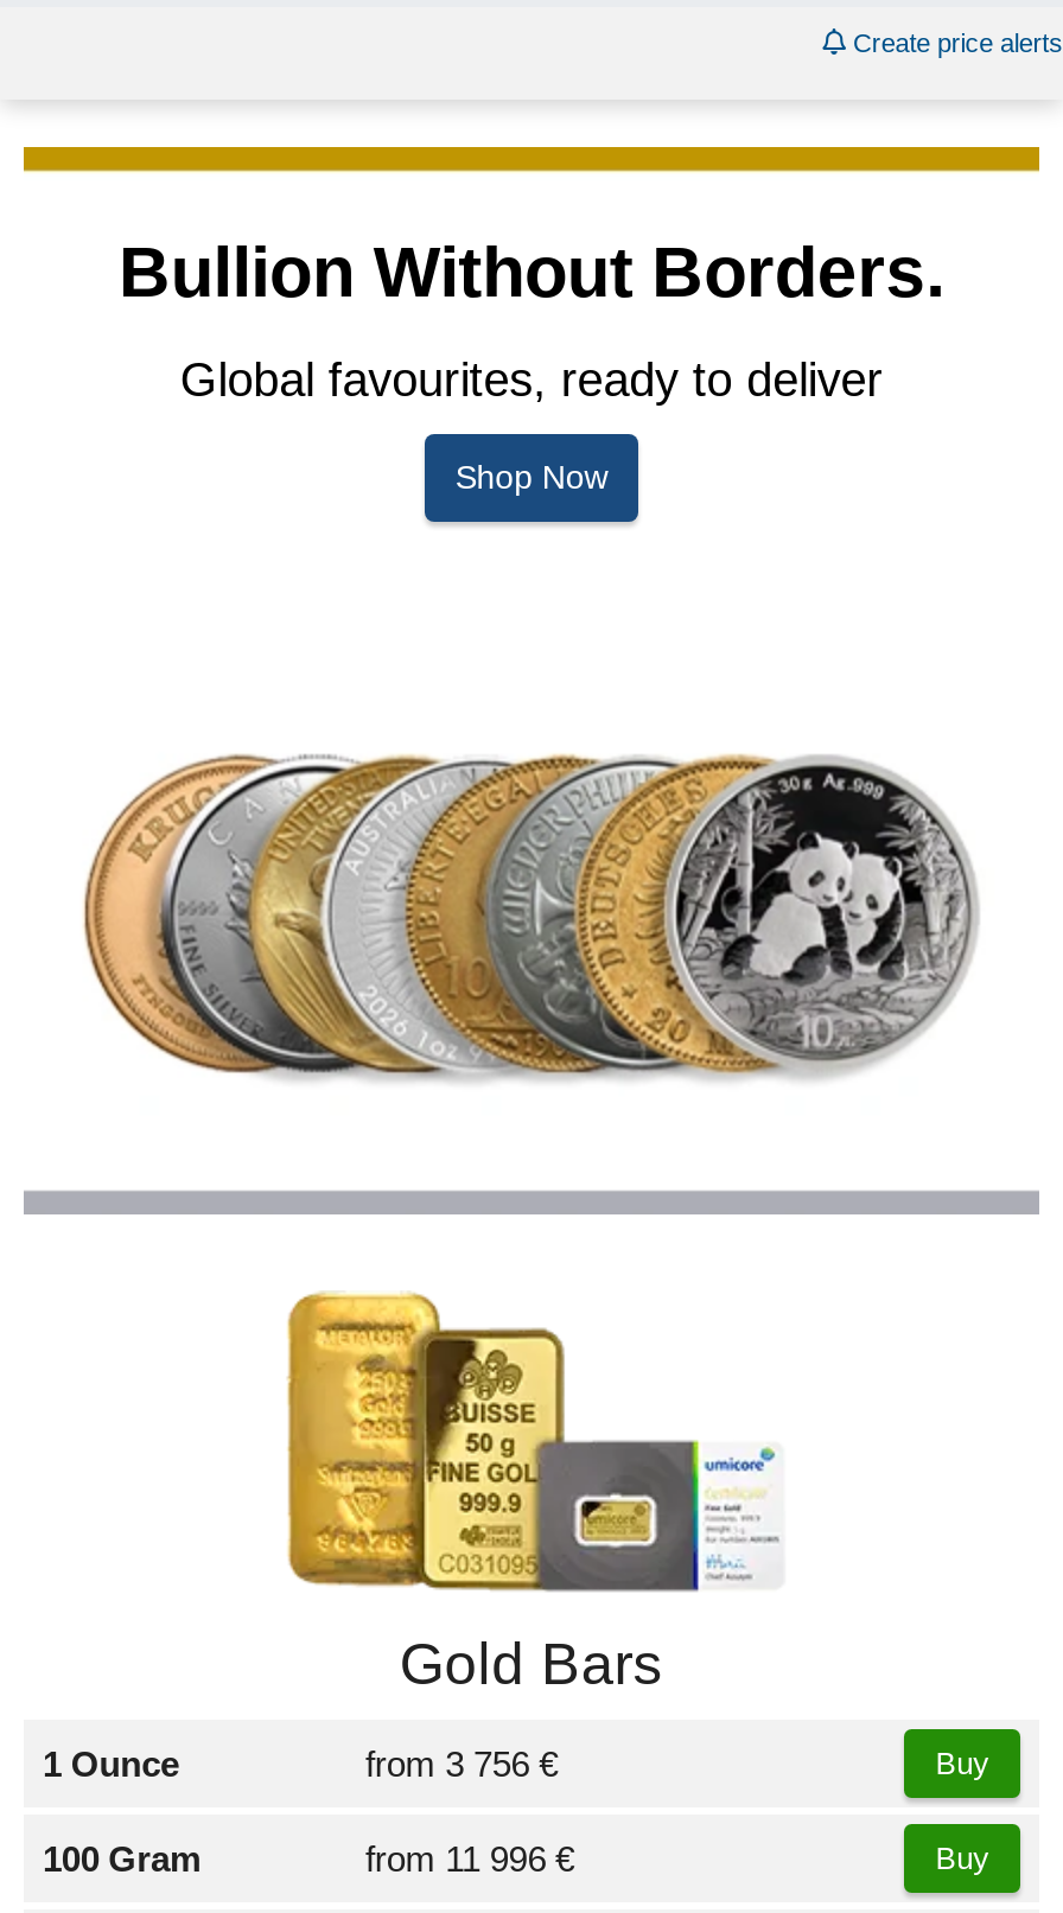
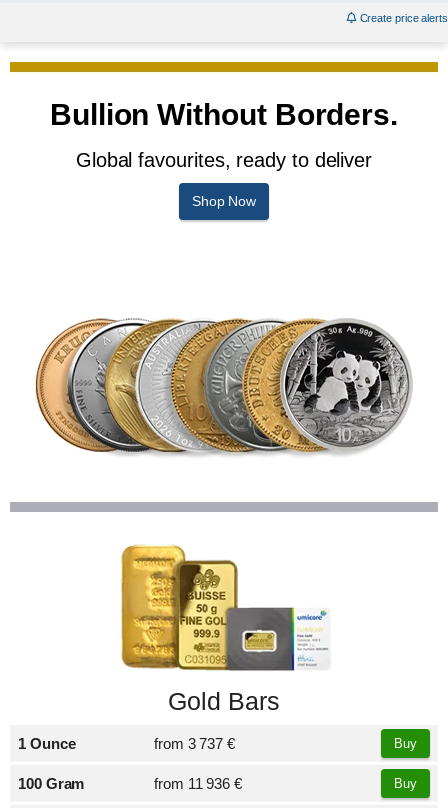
[365,1743,558,1783] from 3 756 € -> [154,735,235,752] from 3 737 €
[365,1838,574,1878] from 11 996 € -> [154,775,242,792] from 11 936 €

